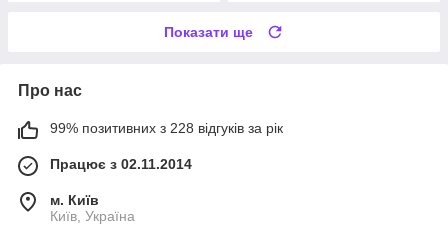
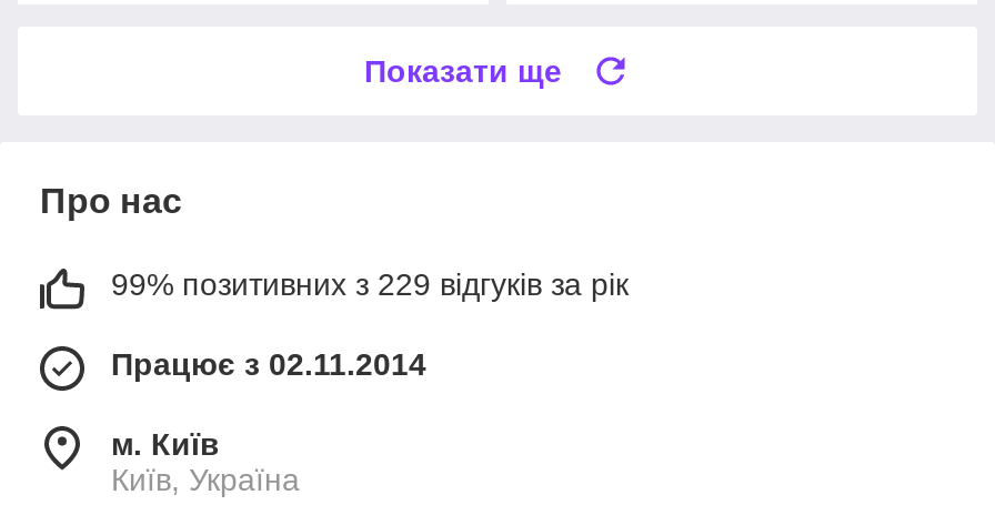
[50,120,283,136] 99% позитивних з 228 відгуків за рік -> [111,267,629,303] 99% позитивних з 229 відгуків за рік

